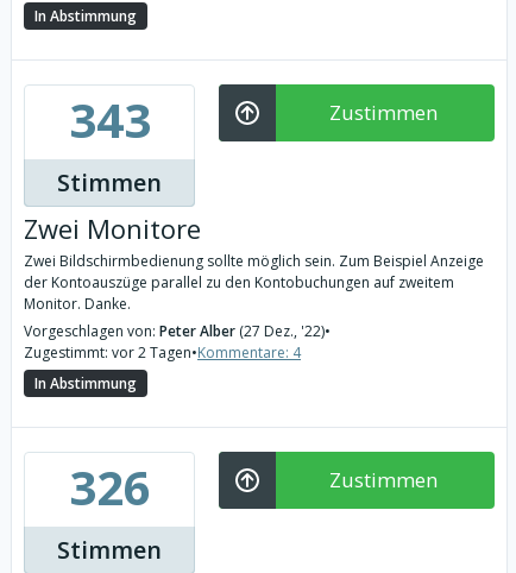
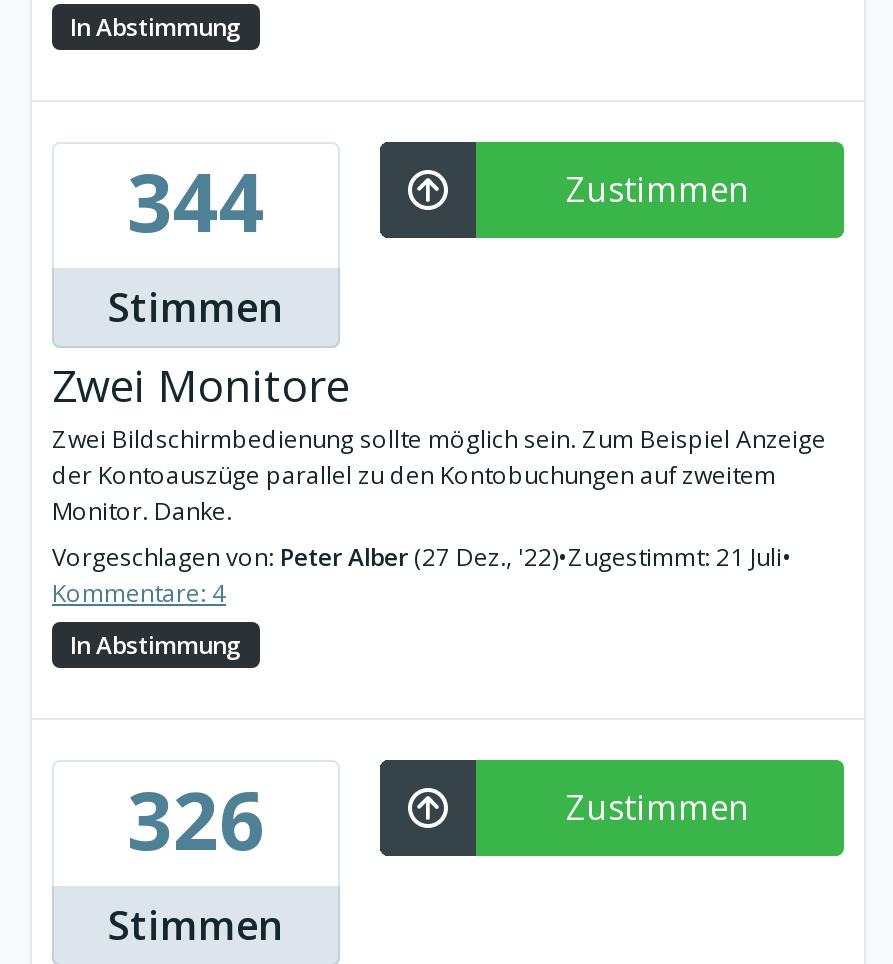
[68,87,150,152] 343 -> [127,146,265,256] 344
[24,321,331,363] Vorgeschlagen von: Peter Alber (27 Dez., '22)• | Zugestimmt: vor 2 Tagen•Kommentare: 4 -> [52,540,792,610] Vorgeschlagen von: Peter Alber (27 Dez., '22)•Zugestimmt: 21 Juli• | Kommentare: 4

